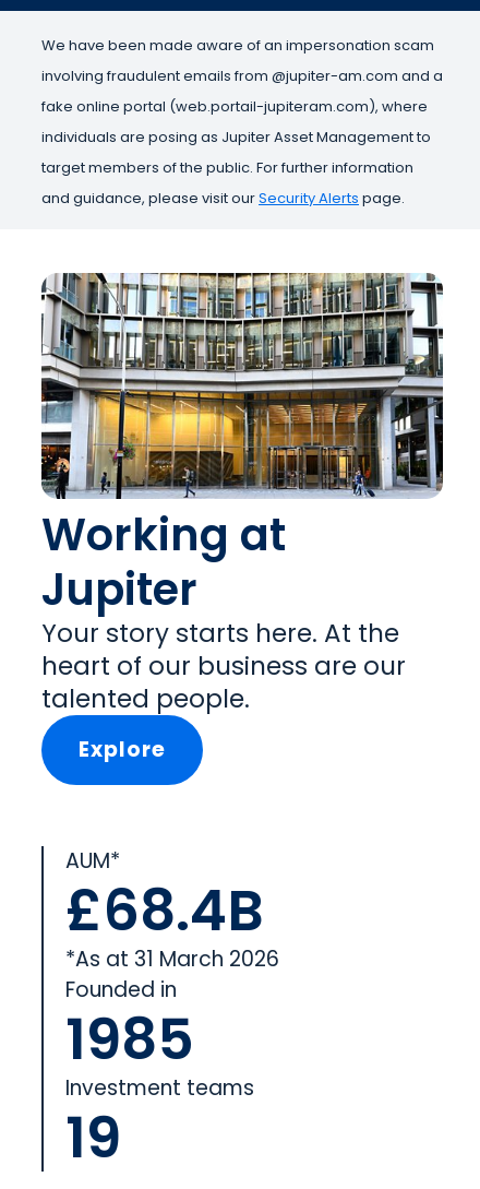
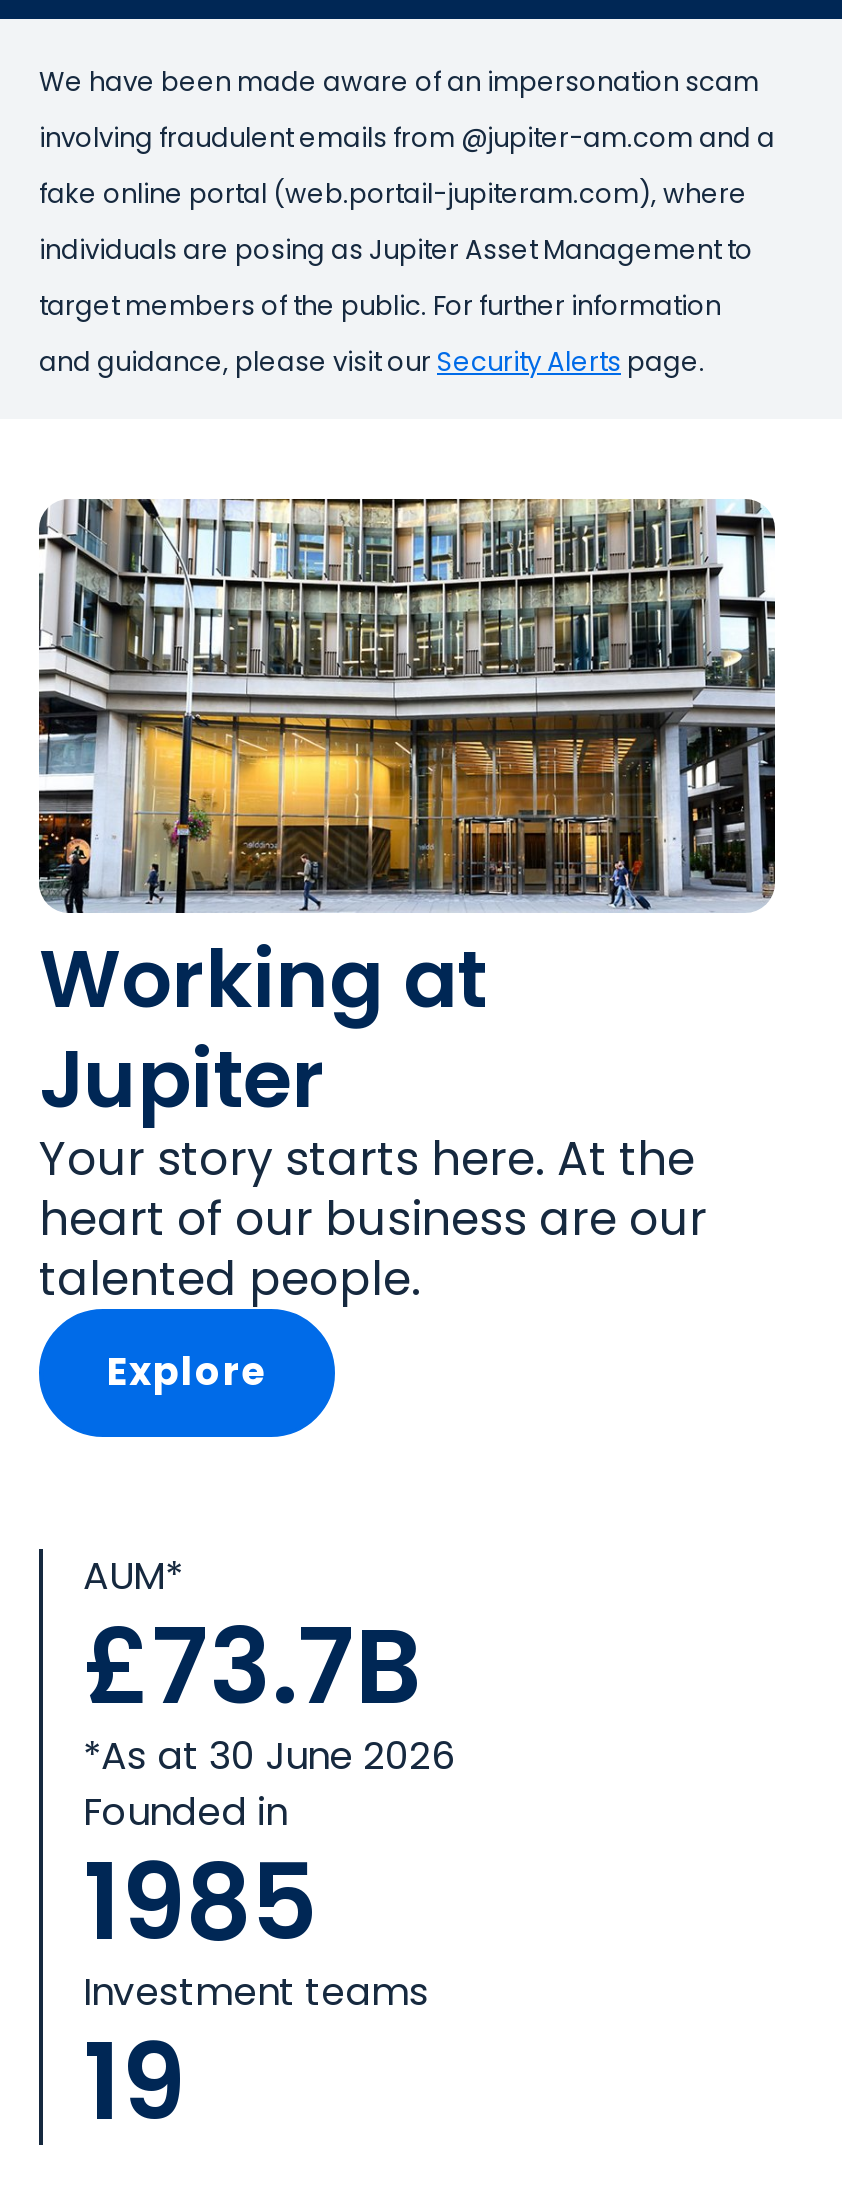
[65,870,279,974] £68.4B | *As at 31 March 2026 -> [83,1593,455,1783] £73.7B | *As at 30 June 2026

